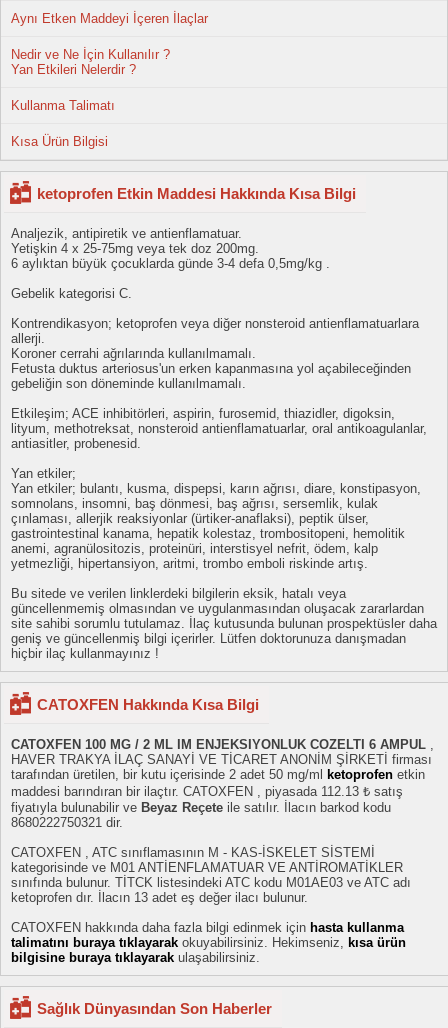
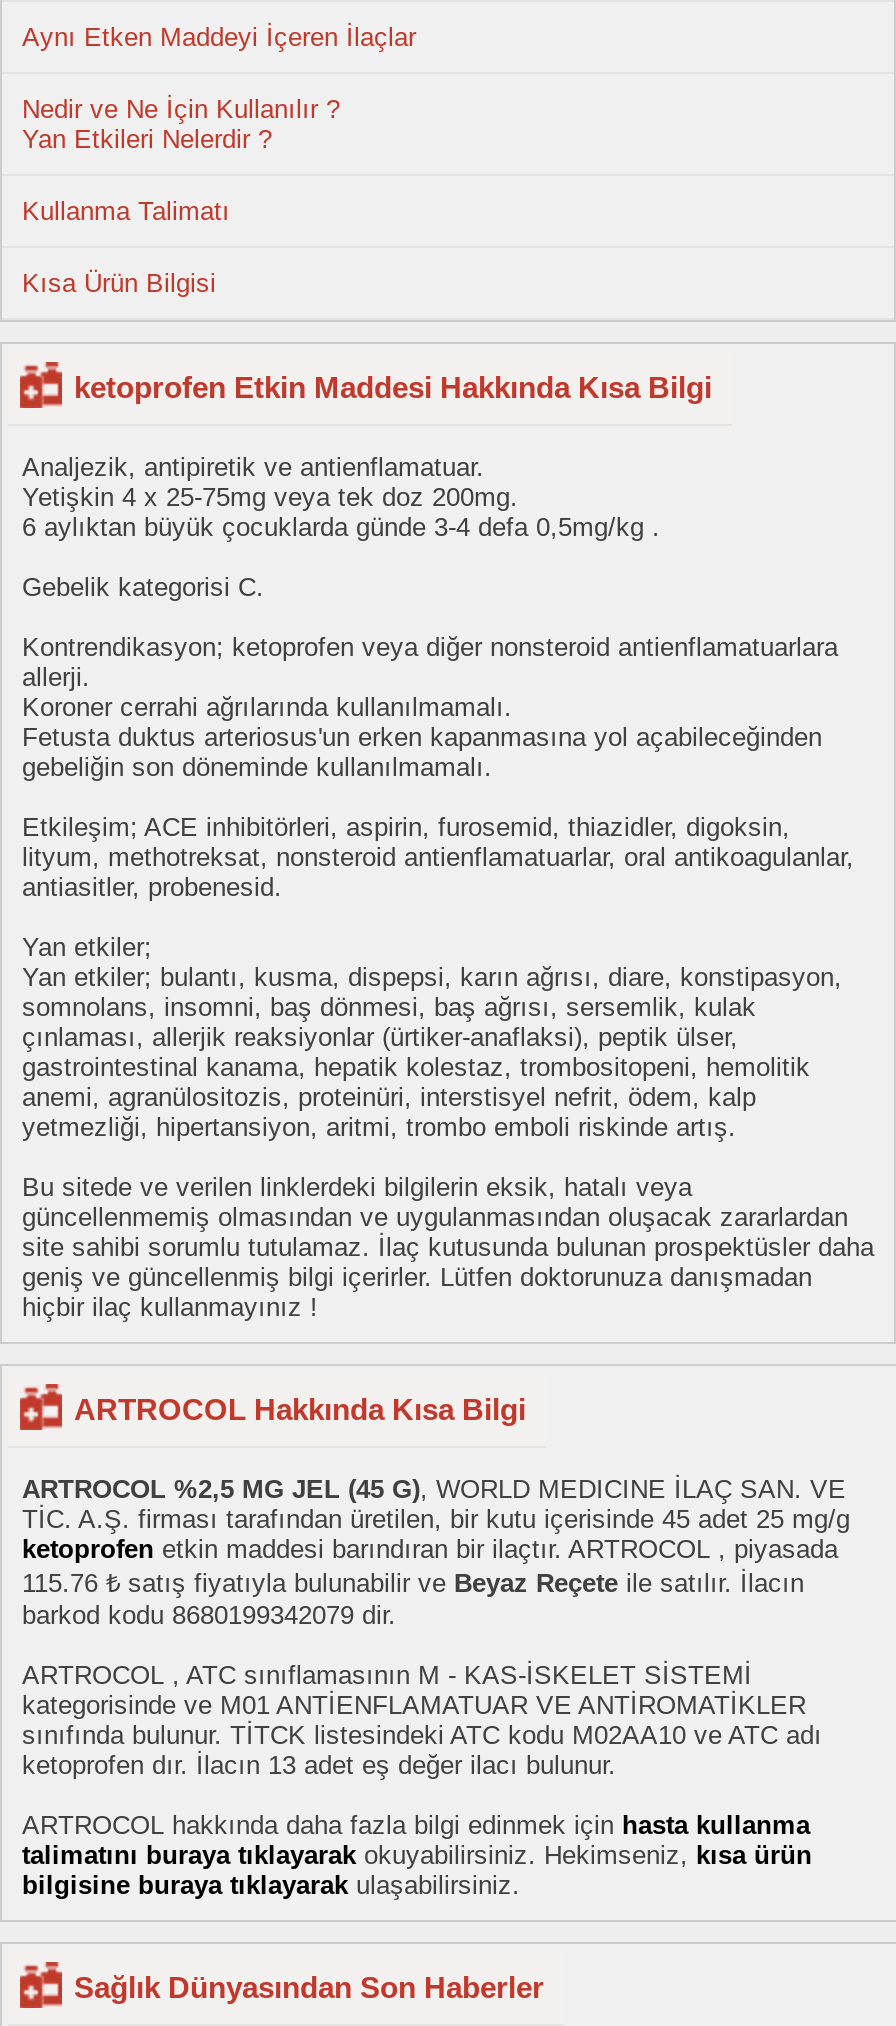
[37,696,259,713] CATOXFEN Hakkında Kısa Bilgi -> [74,1393,526,1427] ARTROCOL Hakkında Kısa Bilgi
[11,737,434,830] CATOXFEN 100 MG / 2 ML IM ENJEKSIYONLUK COZELTI 6 AMPUL, | HAVER TRAKYA İLAÇ SANAYİ VE TİCARET ANONİM ŞİRKETİ firması | tarafından üretilen, bir kutu içerisinde 2 adet 50 mg/ml ketoprofen etkin | maddesi barındıran bir ilaçtır. CATOXFEN , piyasada 112.13 ₺ satış | fiyatıyla bulunabilir ve Beyaz Reçete ile satılır. İlacın barkod kodu | 8680222750321 dir. -> [22,1475,850,1631] ARTROCOL %2,5 MG JEL (45 G), WORLD MEDICINE İLAÇ SAN. VE | TİC. A.Ş. firması tarafından üretilen, bir kutu içerisinde 45 adet 25 mg/g | ketoprofen etkin maddesi barındıran bir ilaçtır. ARTROCOL , piyasada | 115.76 ₺ satış fiyatıyla bulunabilir ve Beyaz Reçete ile satılır. İlacın | barkod kodu 8680199342079 dir.
[11,845,375,860] CATOXFEN , ATC sınıflamasının M - KAS-İSKELET SİSTEMİ -> [22,1661,752,1691] ARTROCOL , ATC sınıflamasının M - KAS-İSKELET SİSTEMİ
[11,875,411,890] sınıfında bulunur. TİTCK listesindeki ATC kodu M01AE03 ve ATC adı -> [22,1721,822,1751] sınıfında bulunur. TİTCK listesindeki ATC kodu M02AA10 ve ATC adı
[11,920,404,935] CATOXFEN hakkında daha fazla bilgi edinmek için hasta kullanma -> [22,1811,810,1841] ARTROCOL hakkında daha fazla bilgi edinmek için hasta kullanma

